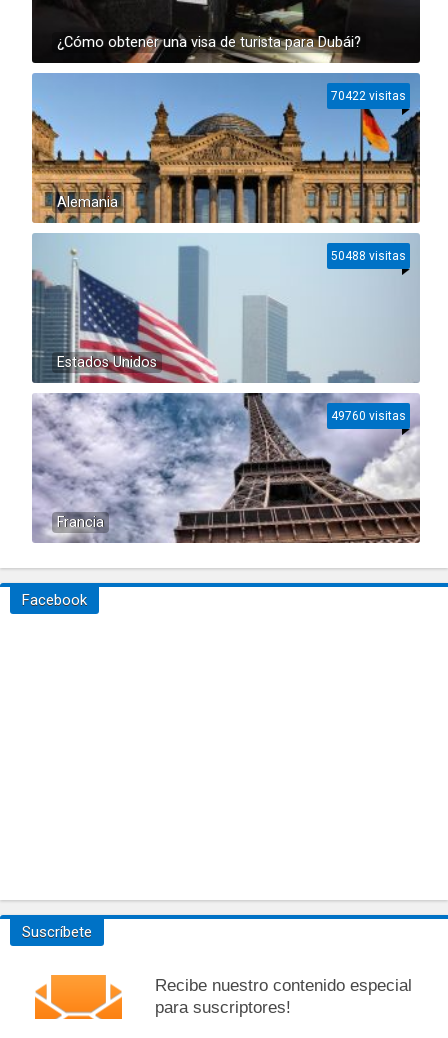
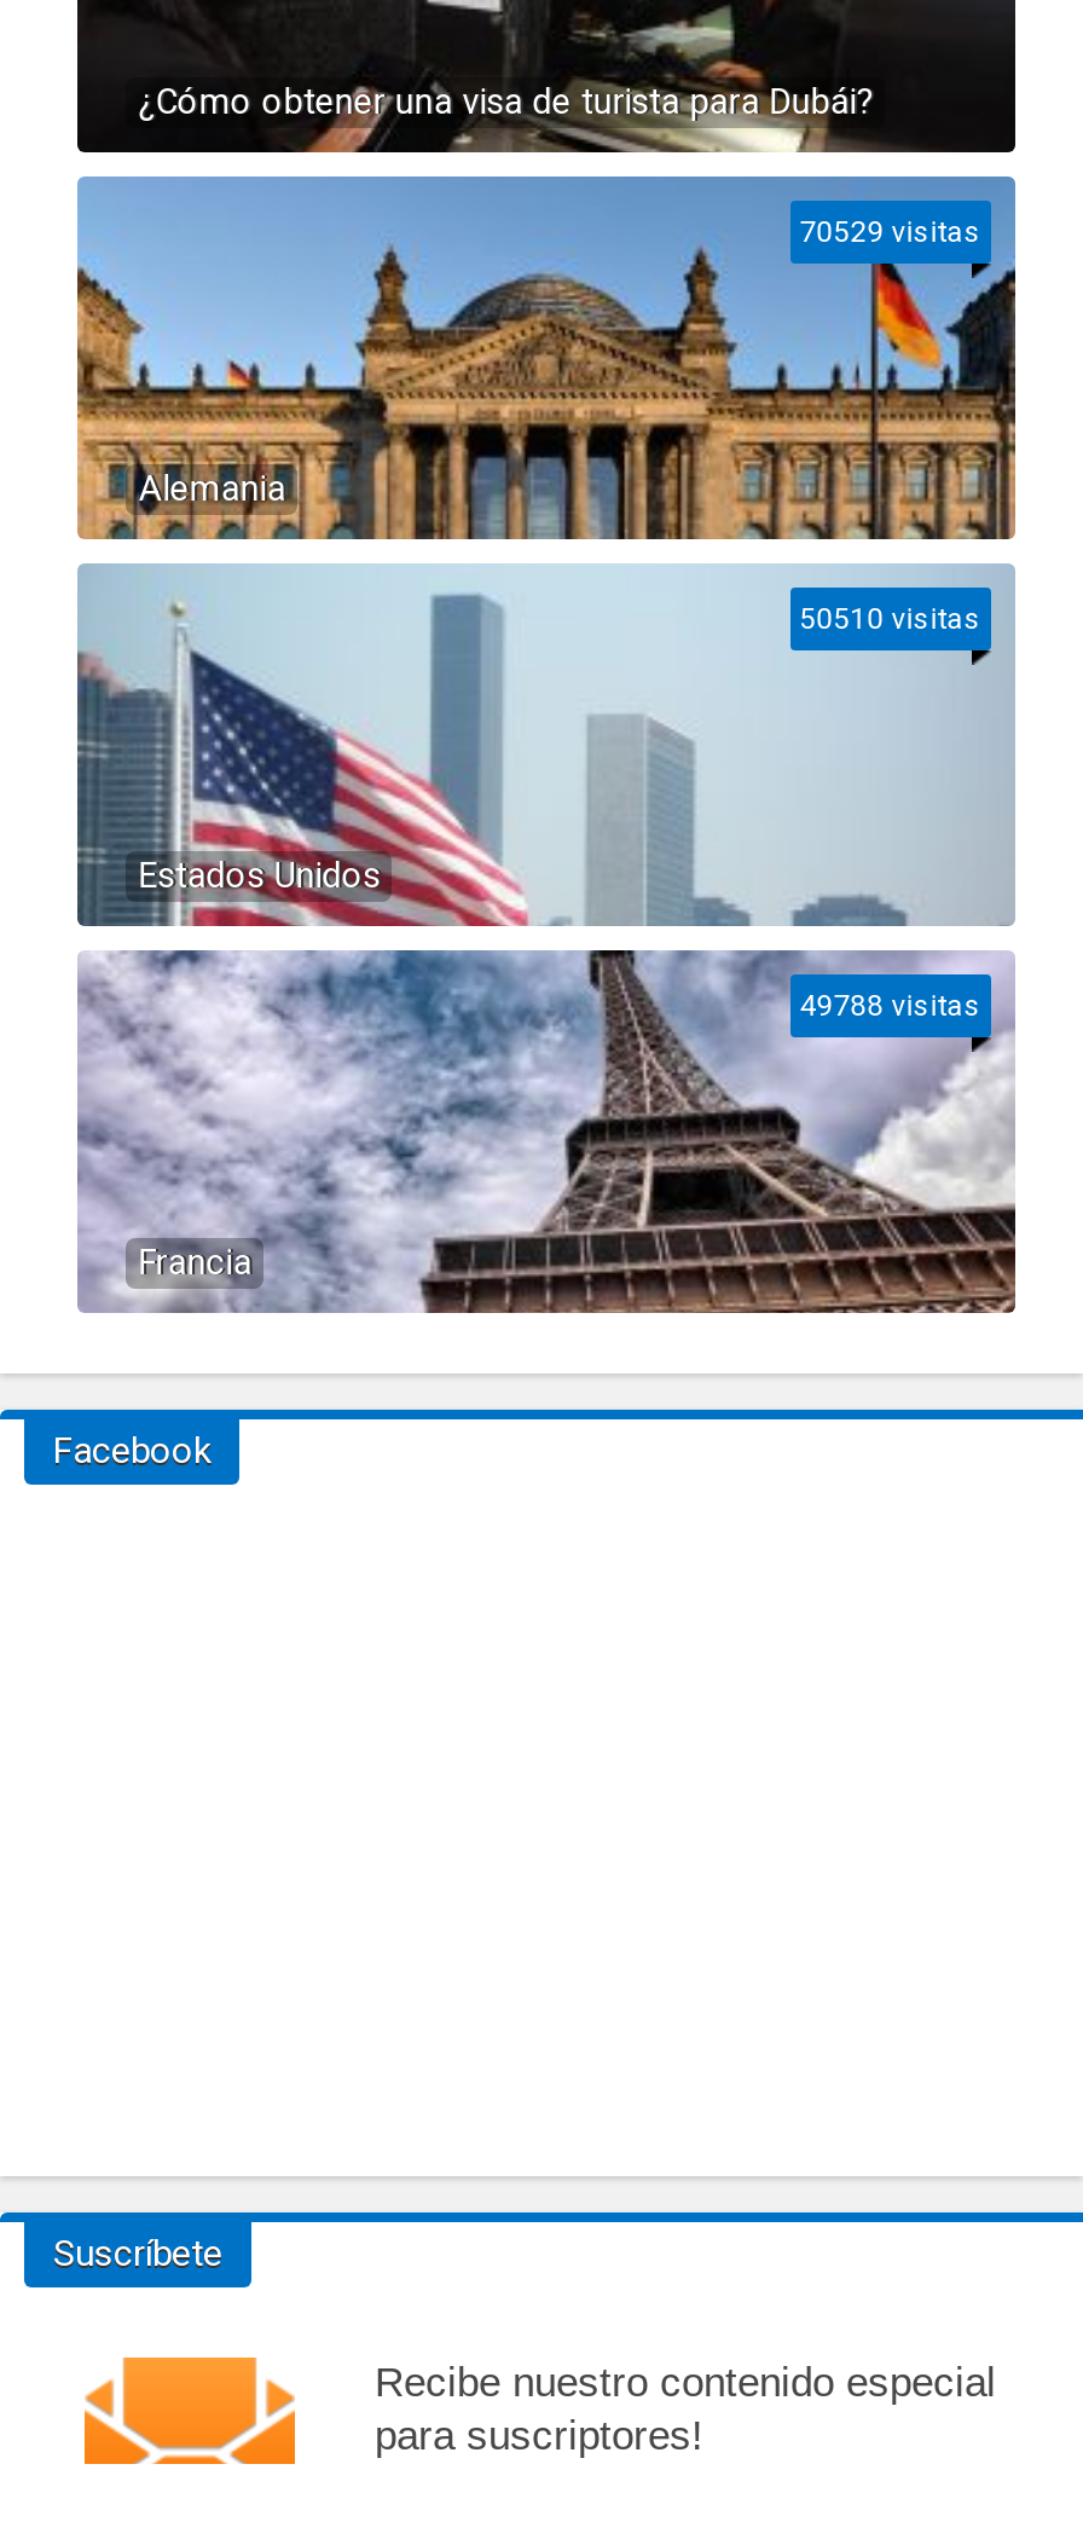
[331,89,406,103] 70422 visitas -> [800,215,981,249] 70529 visitas
[331,249,406,263] 50488 visitas -> [800,602,981,636] 50510 visitas
[331,409,406,423] 49760 visitas -> [800,989,981,1023] 49788 visitas

